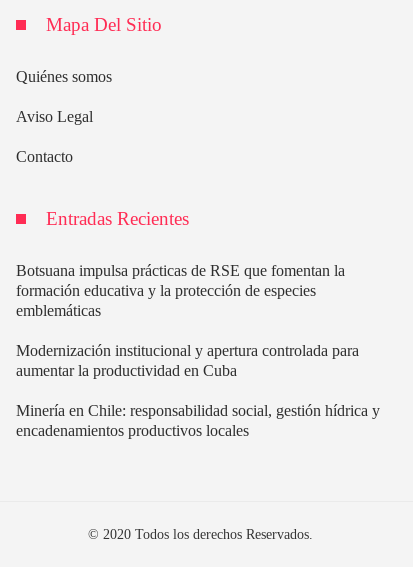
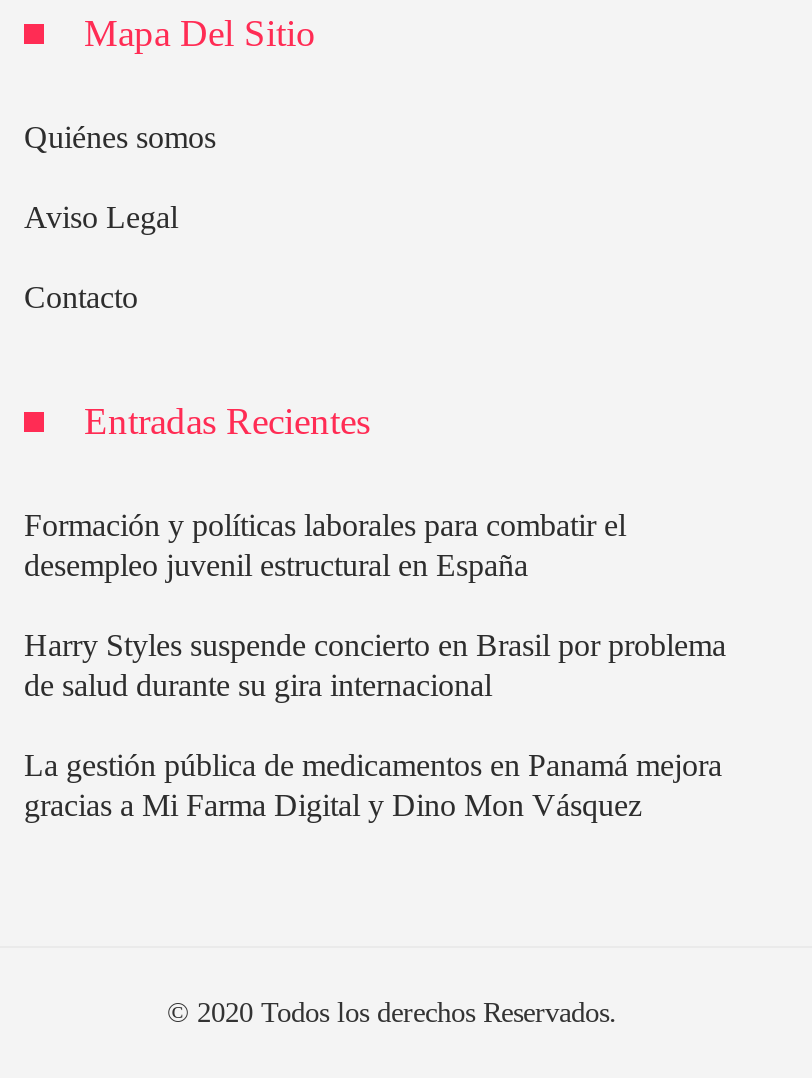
[16,262,345,319] Botsuana impulsa prácticas de RSE que fomentan la | formación educativa y la protección de especies | emblemáticas -> [24,508,626,582] Formación y políticas laborales para combatir el | desempleo juvenil estructural en España
[16,342,359,379] Modernización institucional y apertura controlada para | aumentar la productividad en Cuba -> [24,628,726,702] Harry Styles suspende concierto en Brasil por problema | de salud durante su gira internacional
[16,402,380,439] Minería en Chile: responsabilidad social, gestión hídrica y | encadenamientos productivos locales -> [24,748,722,822] La gestión pública de medicamentos en Panamá mejora | gracias a Mi Farma Digital y Dino Mon Vásquez

